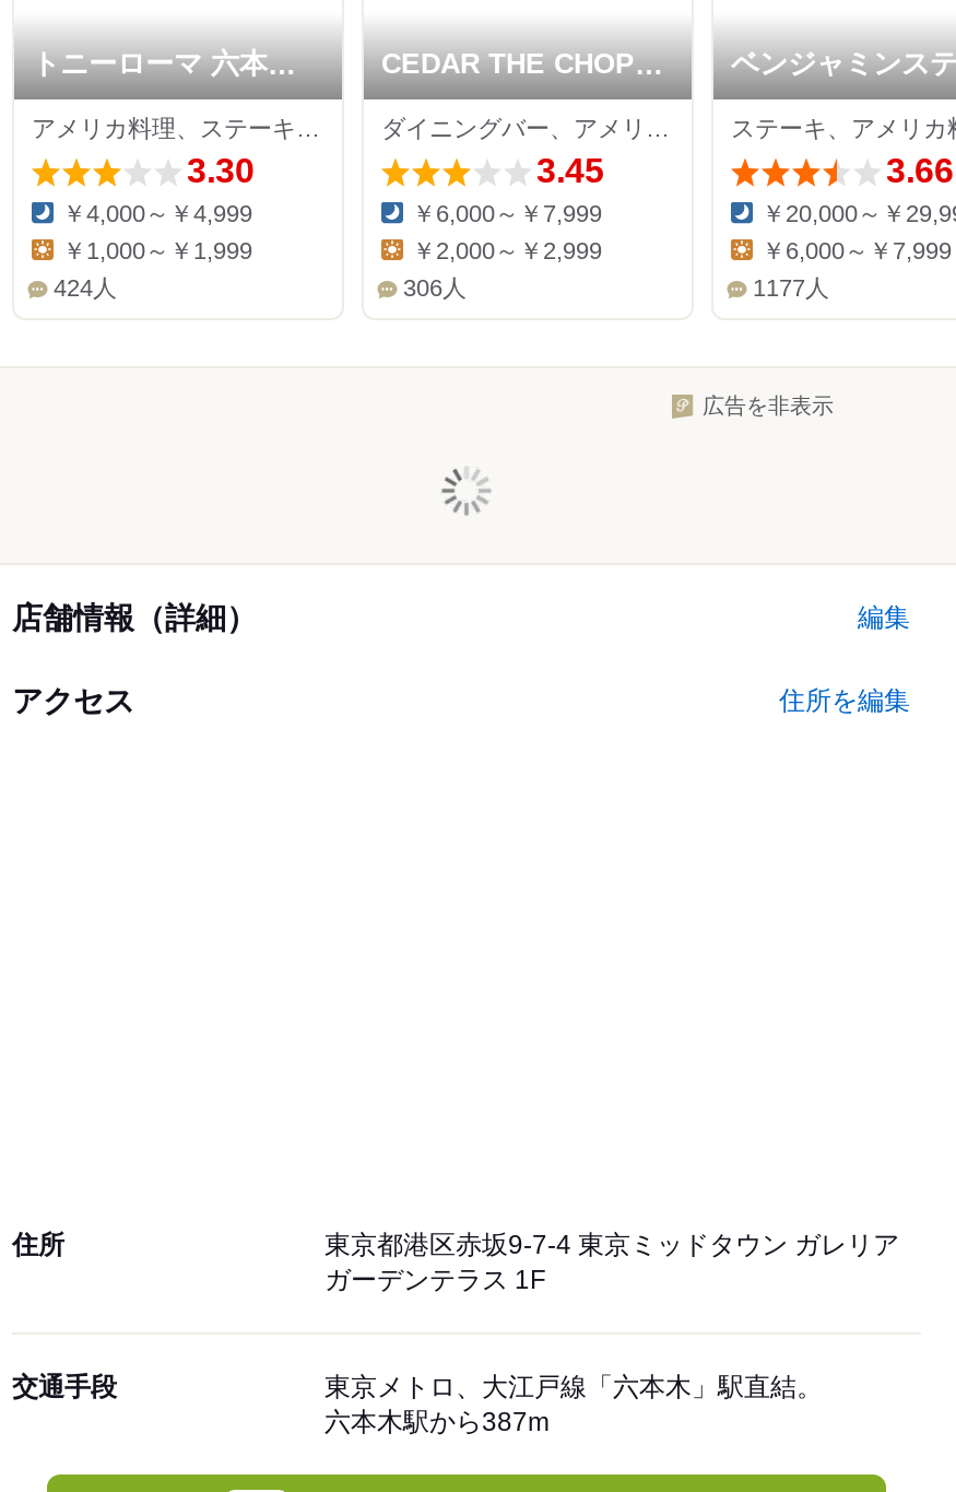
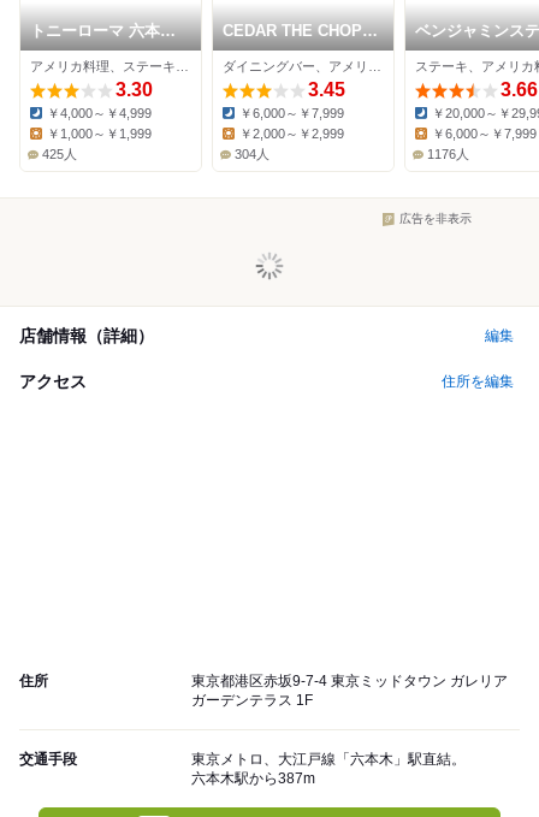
[54,275,117,301] 424人 -> [42,147,77,162] 425人
[403,275,467,301] 306人 -> [235,147,269,162] 304人
[753,275,829,301] 1177人 -> [427,147,469,162] 1176人

